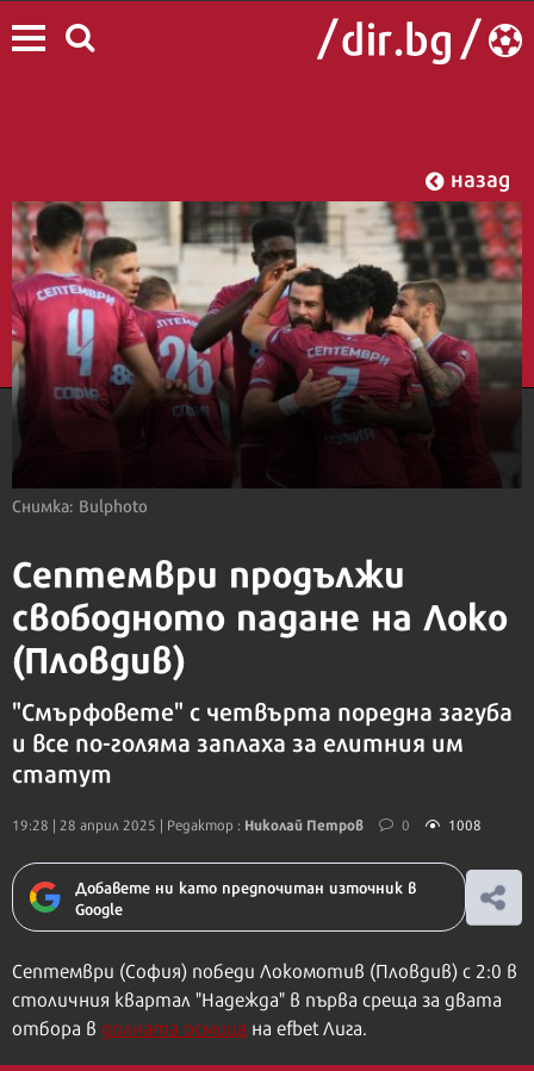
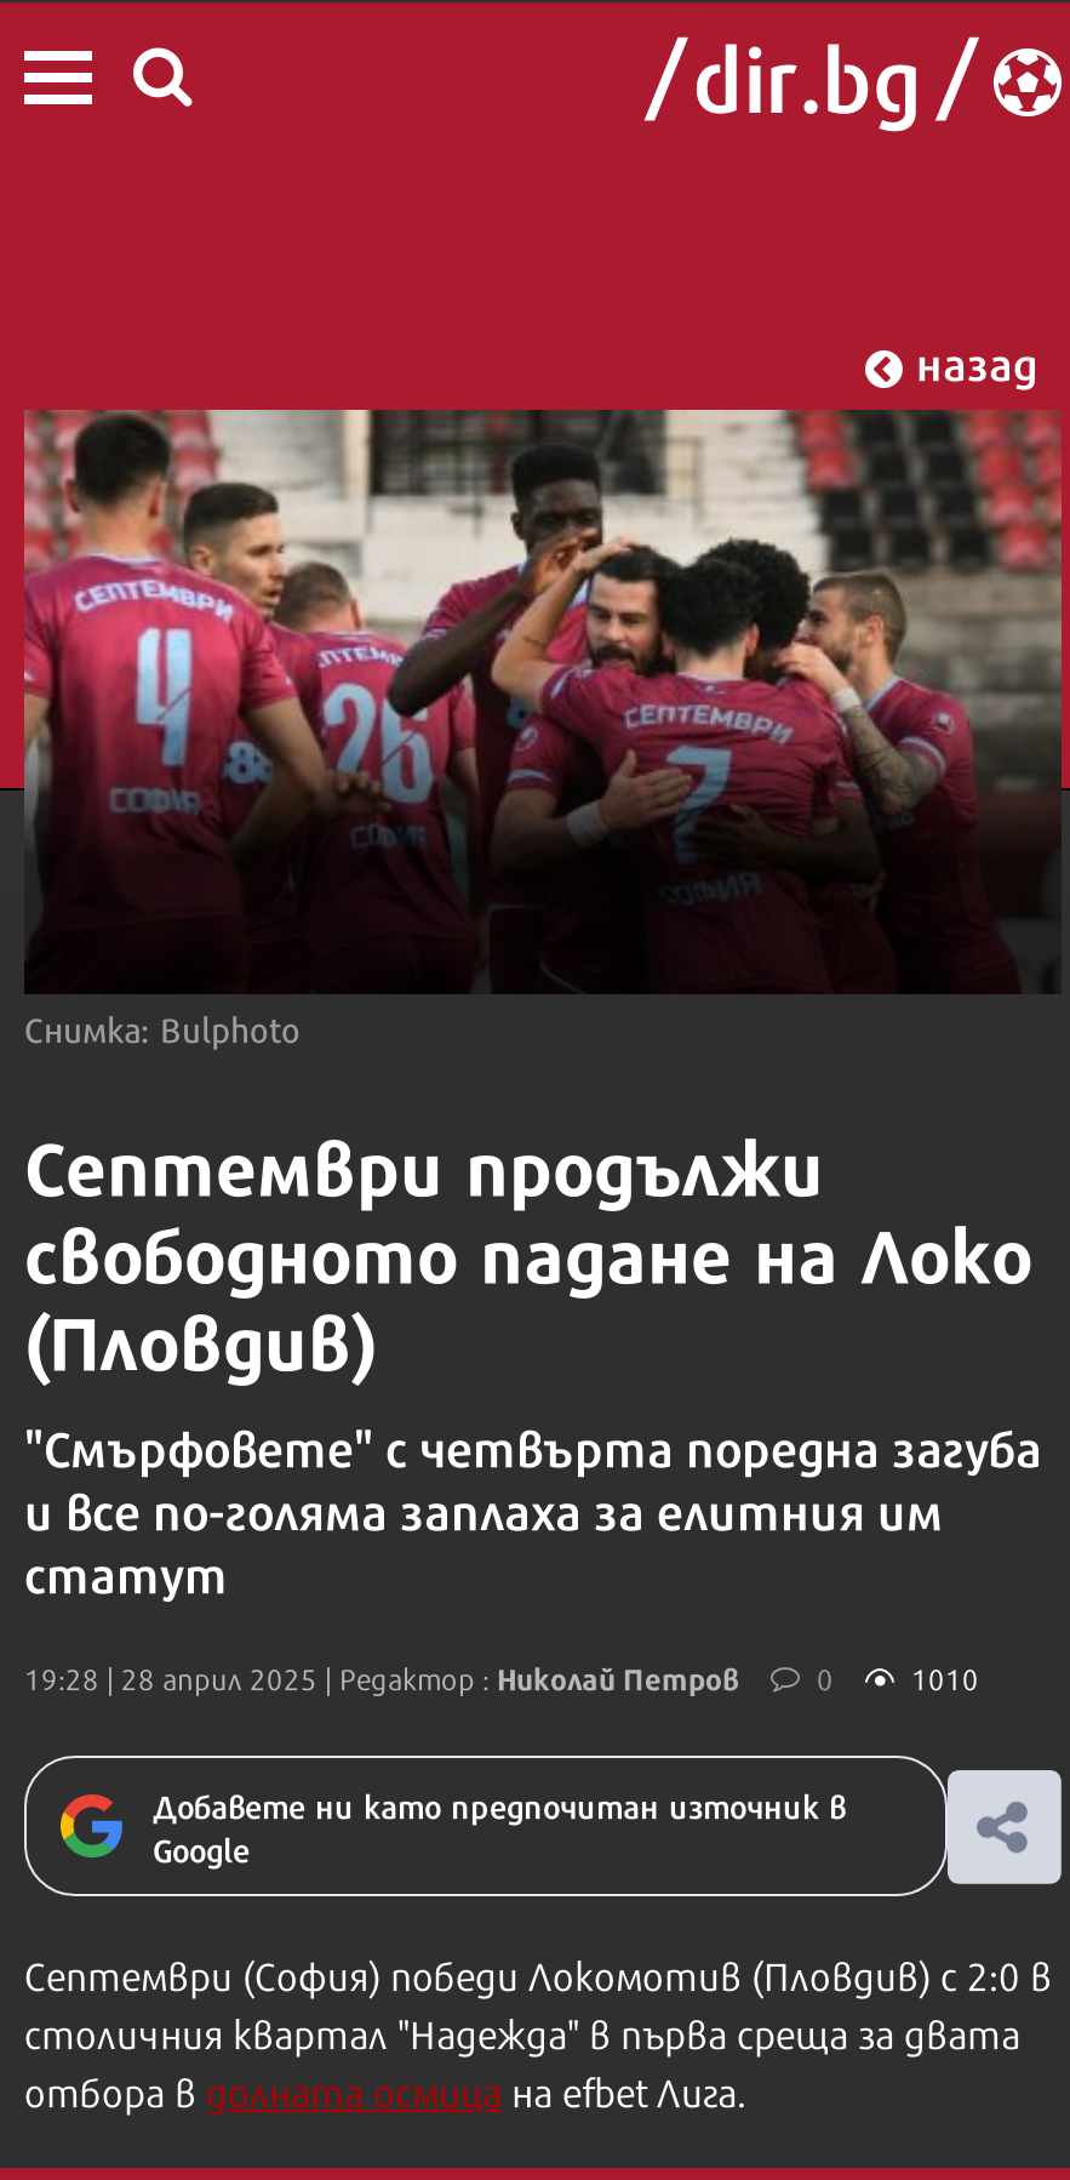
[448,814,482,835] 1008 -> [911,1656,979,1700] 1010

